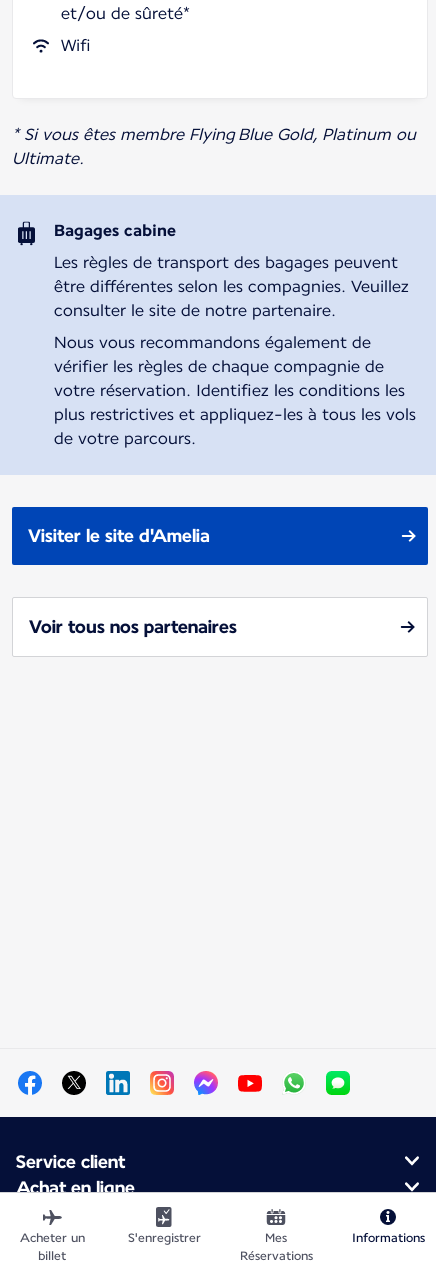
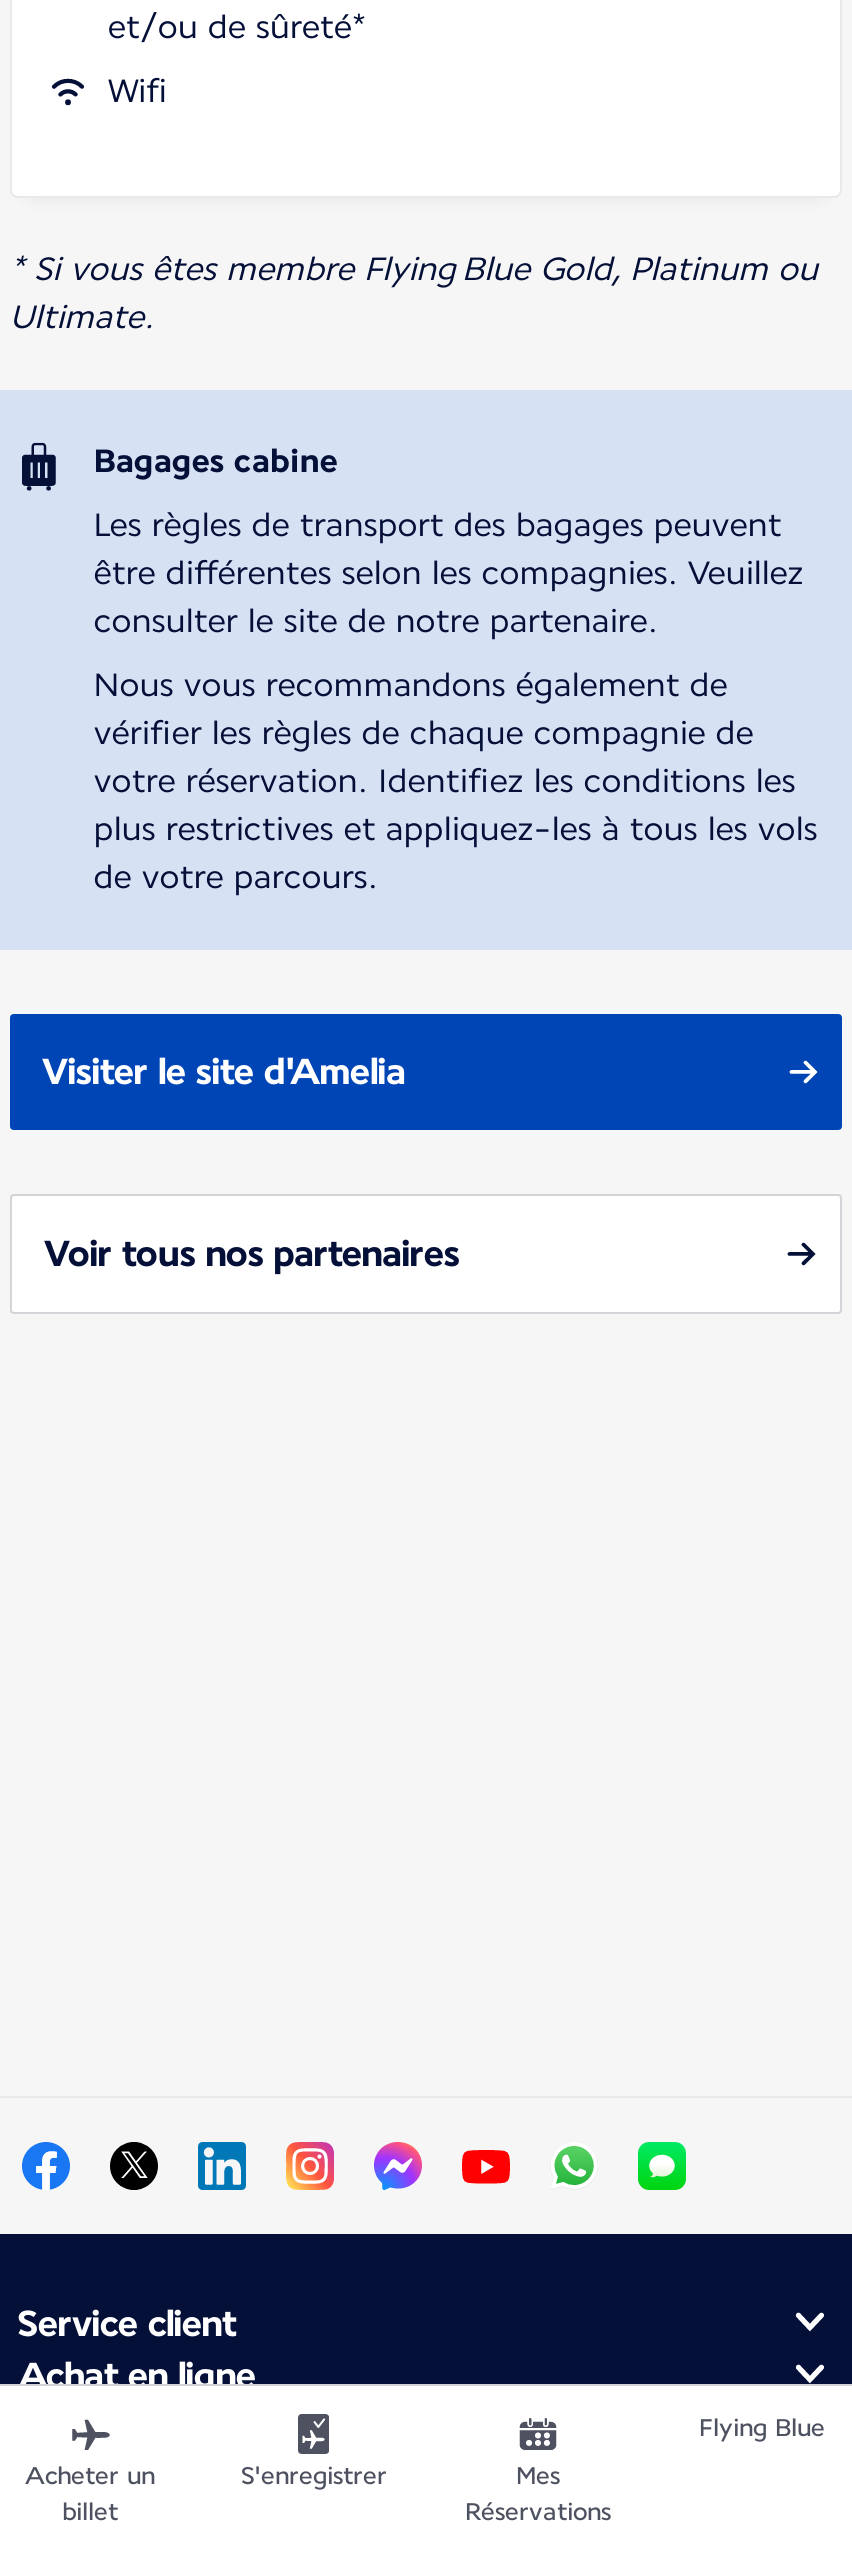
[351,1231,424,1245] Informations -> [699,2414,825,2442] Flying Blue

